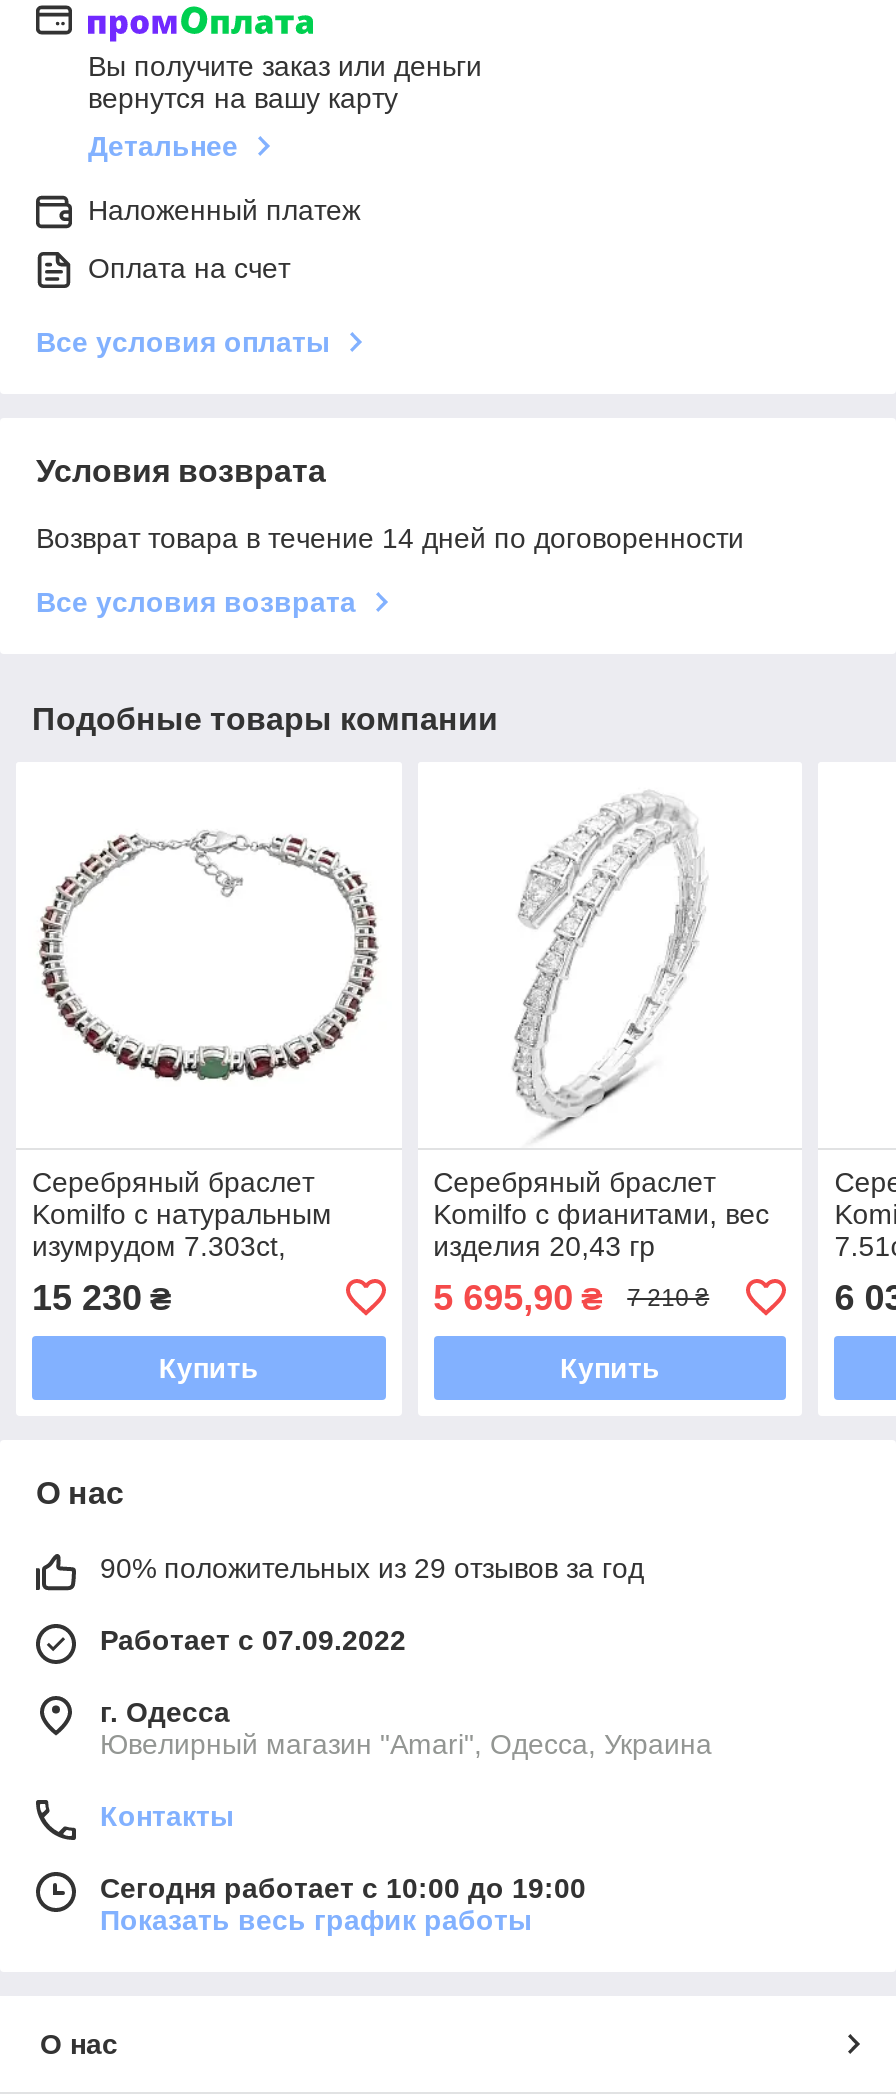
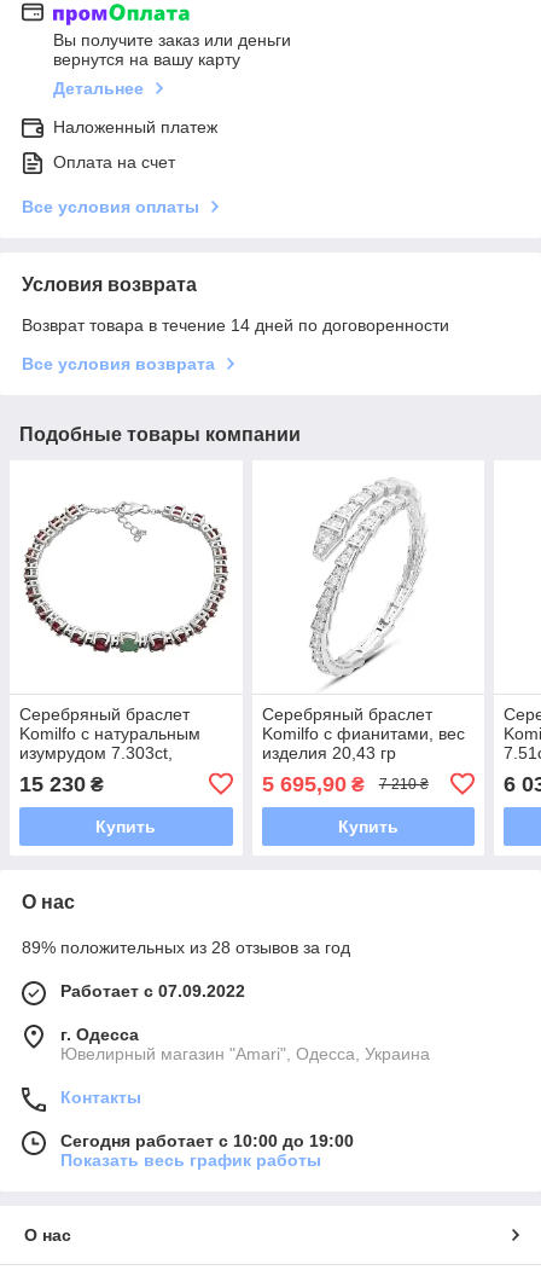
[100,1552,644,1584] 90% положительных из 29 отзывов за год -> [22,937,350,957] 89% положительных из 28 отзывов за год

